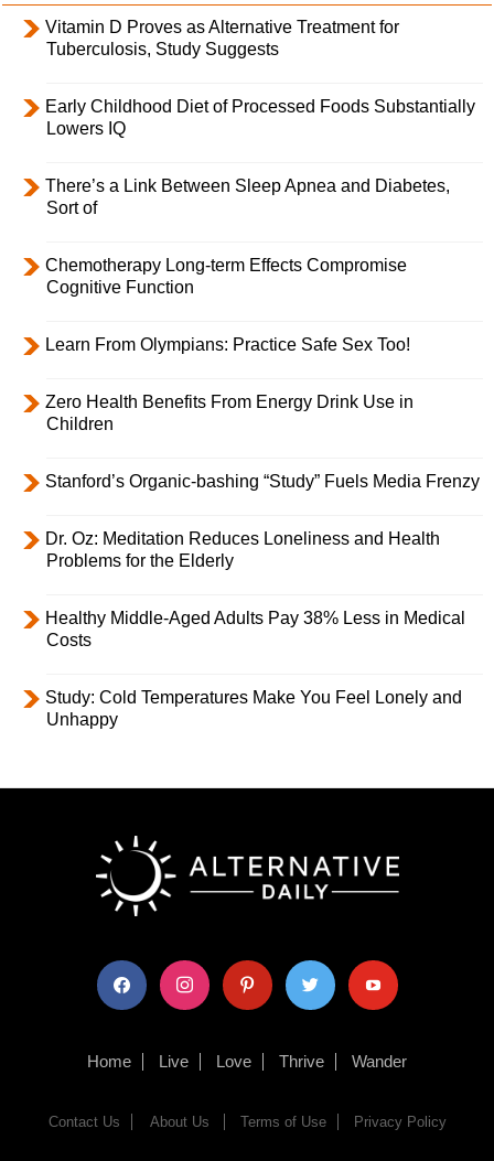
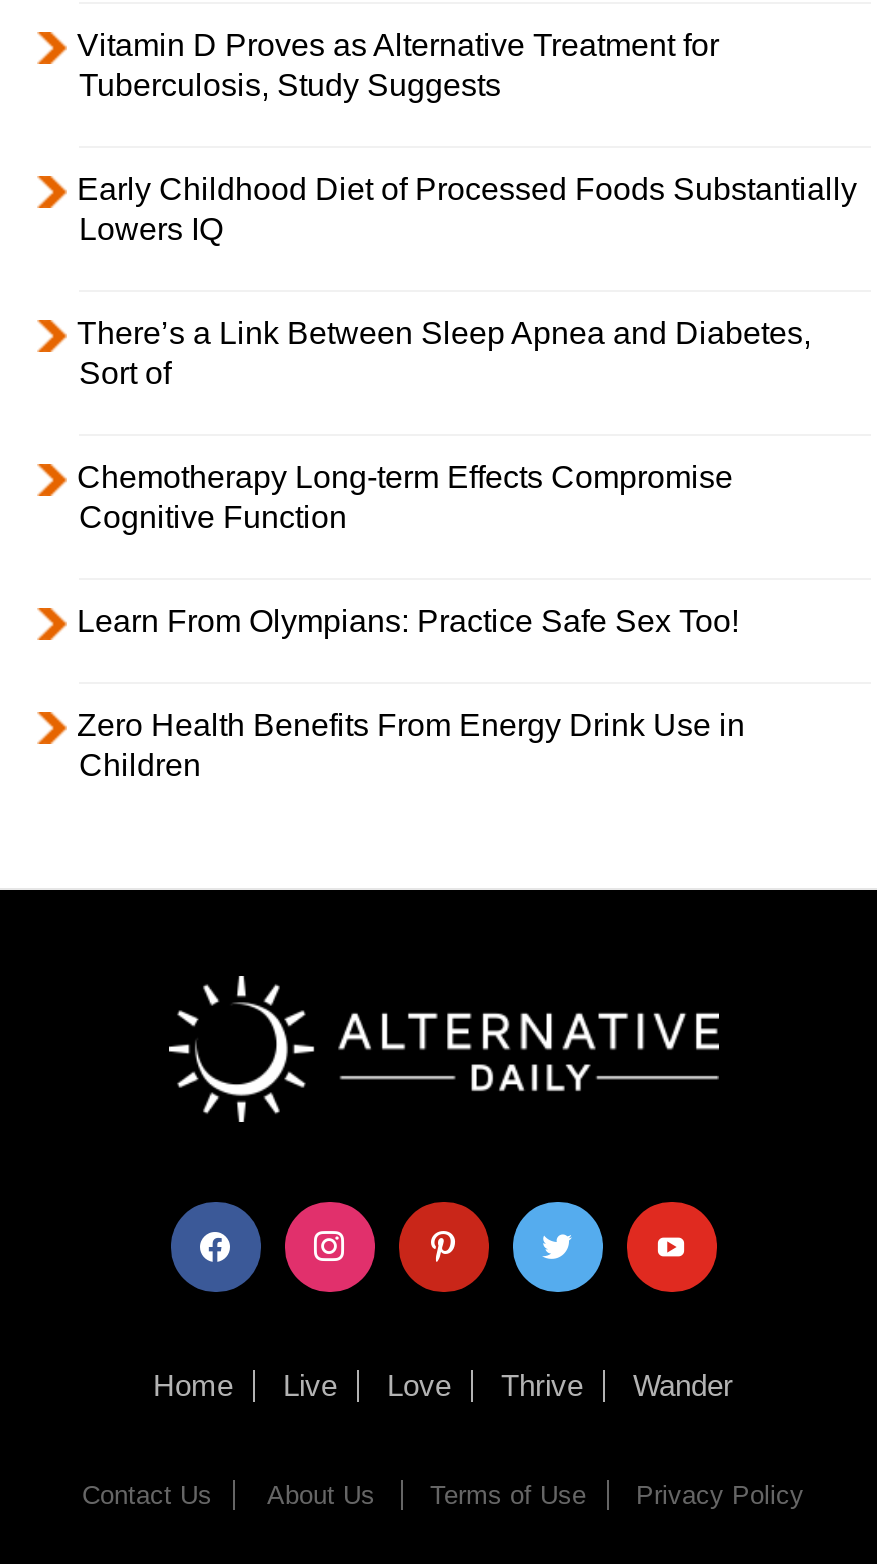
[45,472,480,729] Stanford’s Organic-bashing “Study” Fuels Media Frenzy | Dr. Oz: Meditation Reduces Loneliness and Health | Problems for the Elderly | Healthy Middle-Aged Adults Pay 38% Less in Medical | Costs | Study: Cold Temperatures Make You Feel Lonely and | Unhappy -> none

